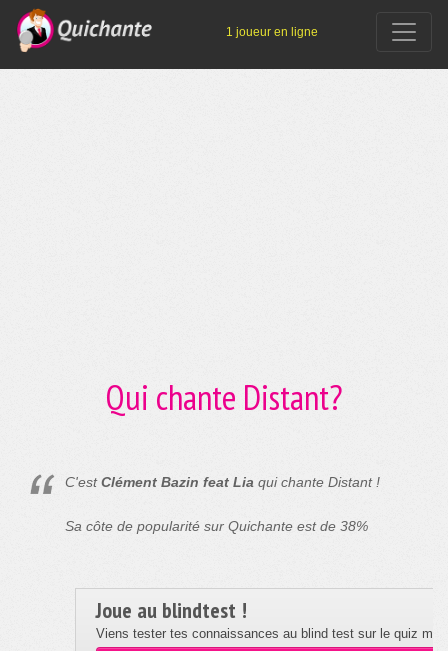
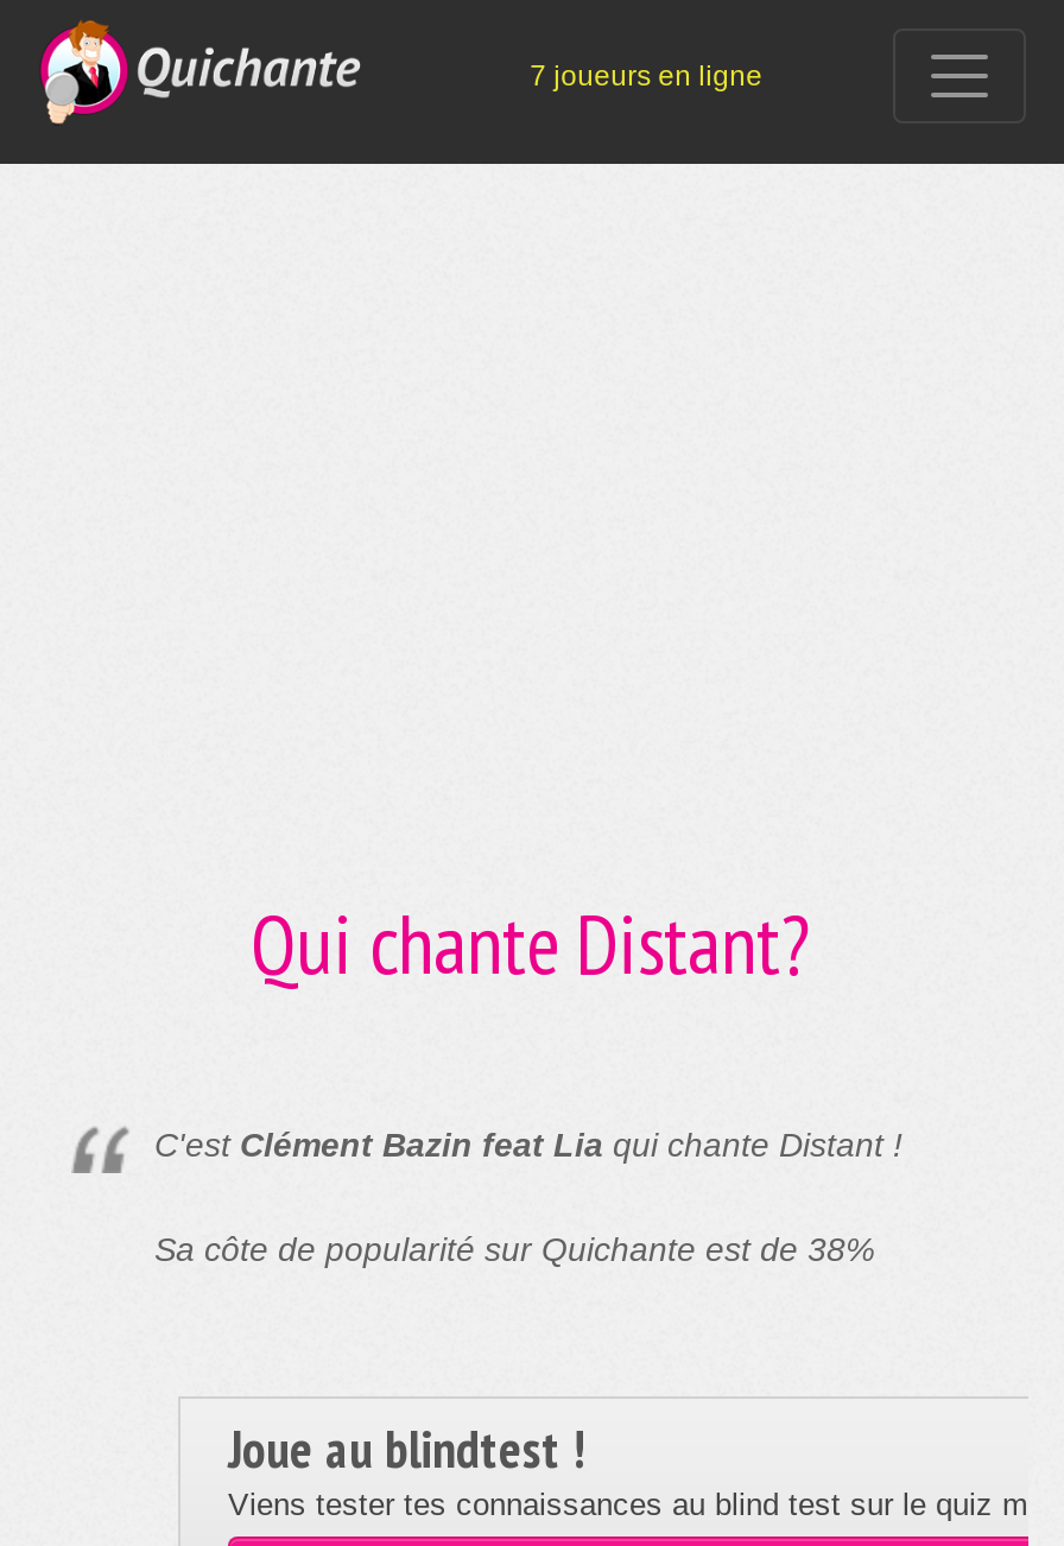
[226,25,318,39] 1 joueur en ligne -> [530,59,763,93] 7 joueurs en ligne

